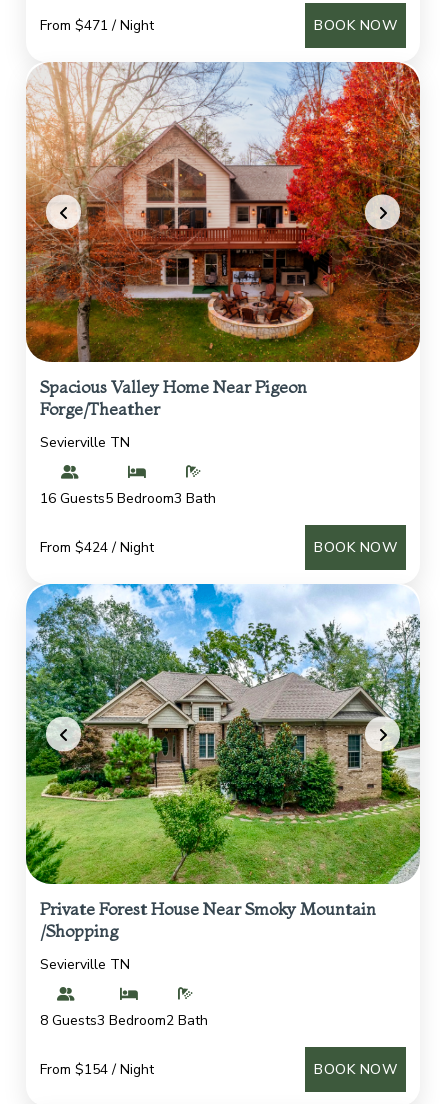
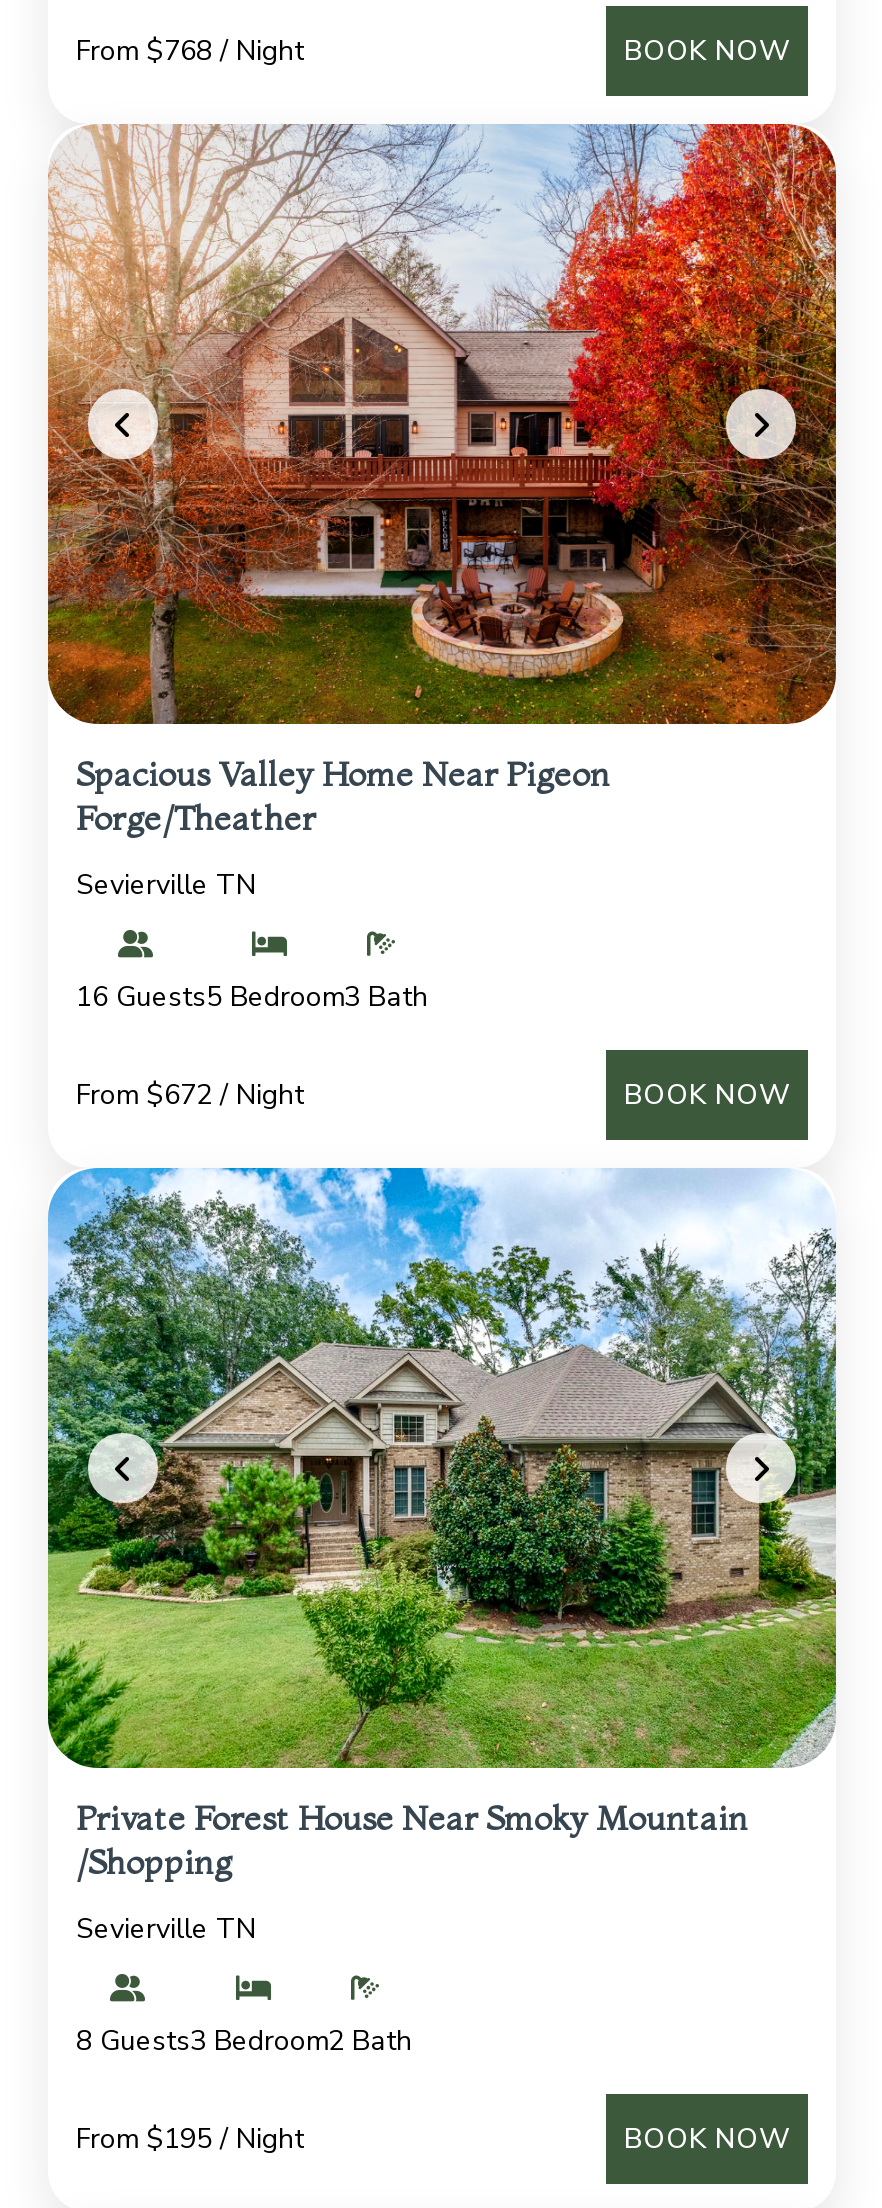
[40,15,154,34] From $471 / Night -> [76,31,304,69] From $768 / Night
[40,537,154,556] From $424 / Night -> [76,1075,304,1113] From $672 / Night
[40,1059,154,1078] From $154 / Night -> [76,2119,304,2157] From $195 / Night

